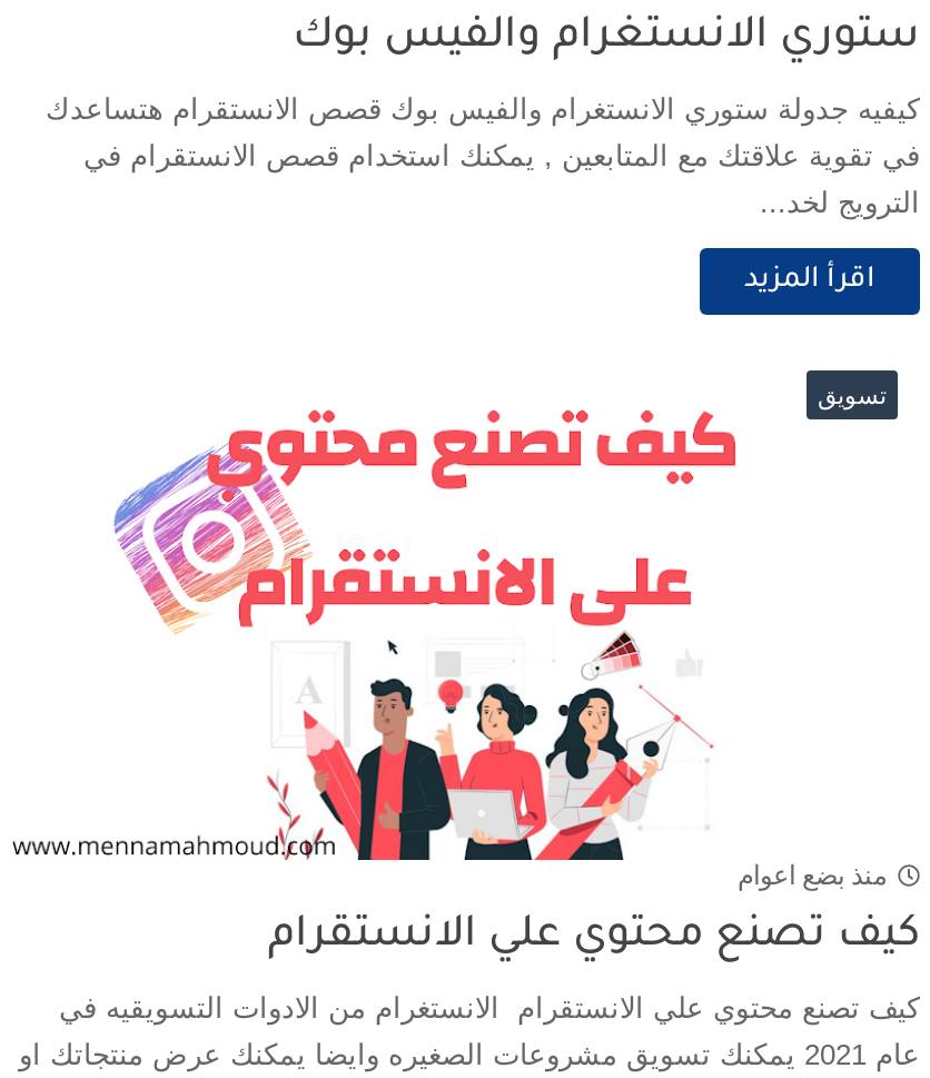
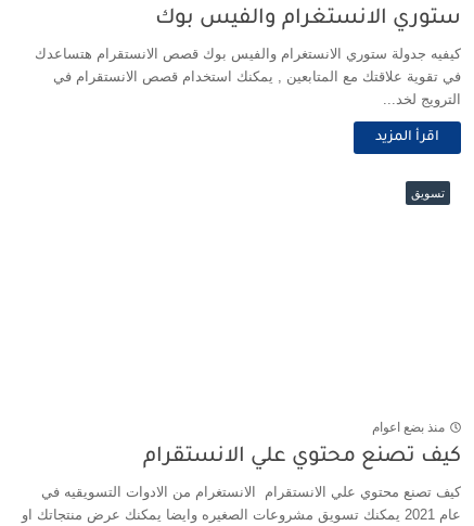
[12,408,738,862] [image] -> none

